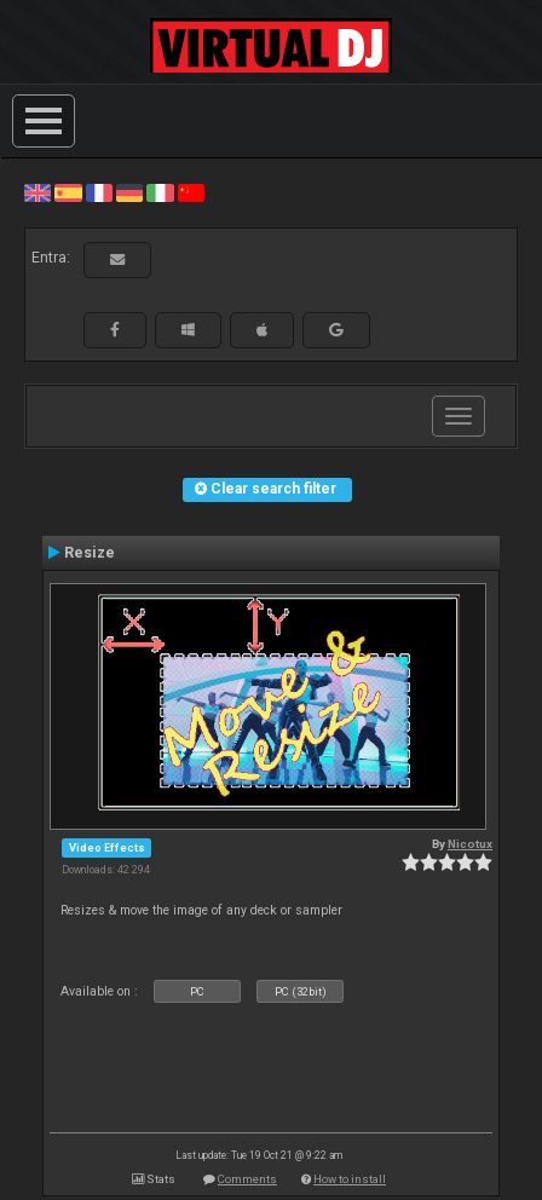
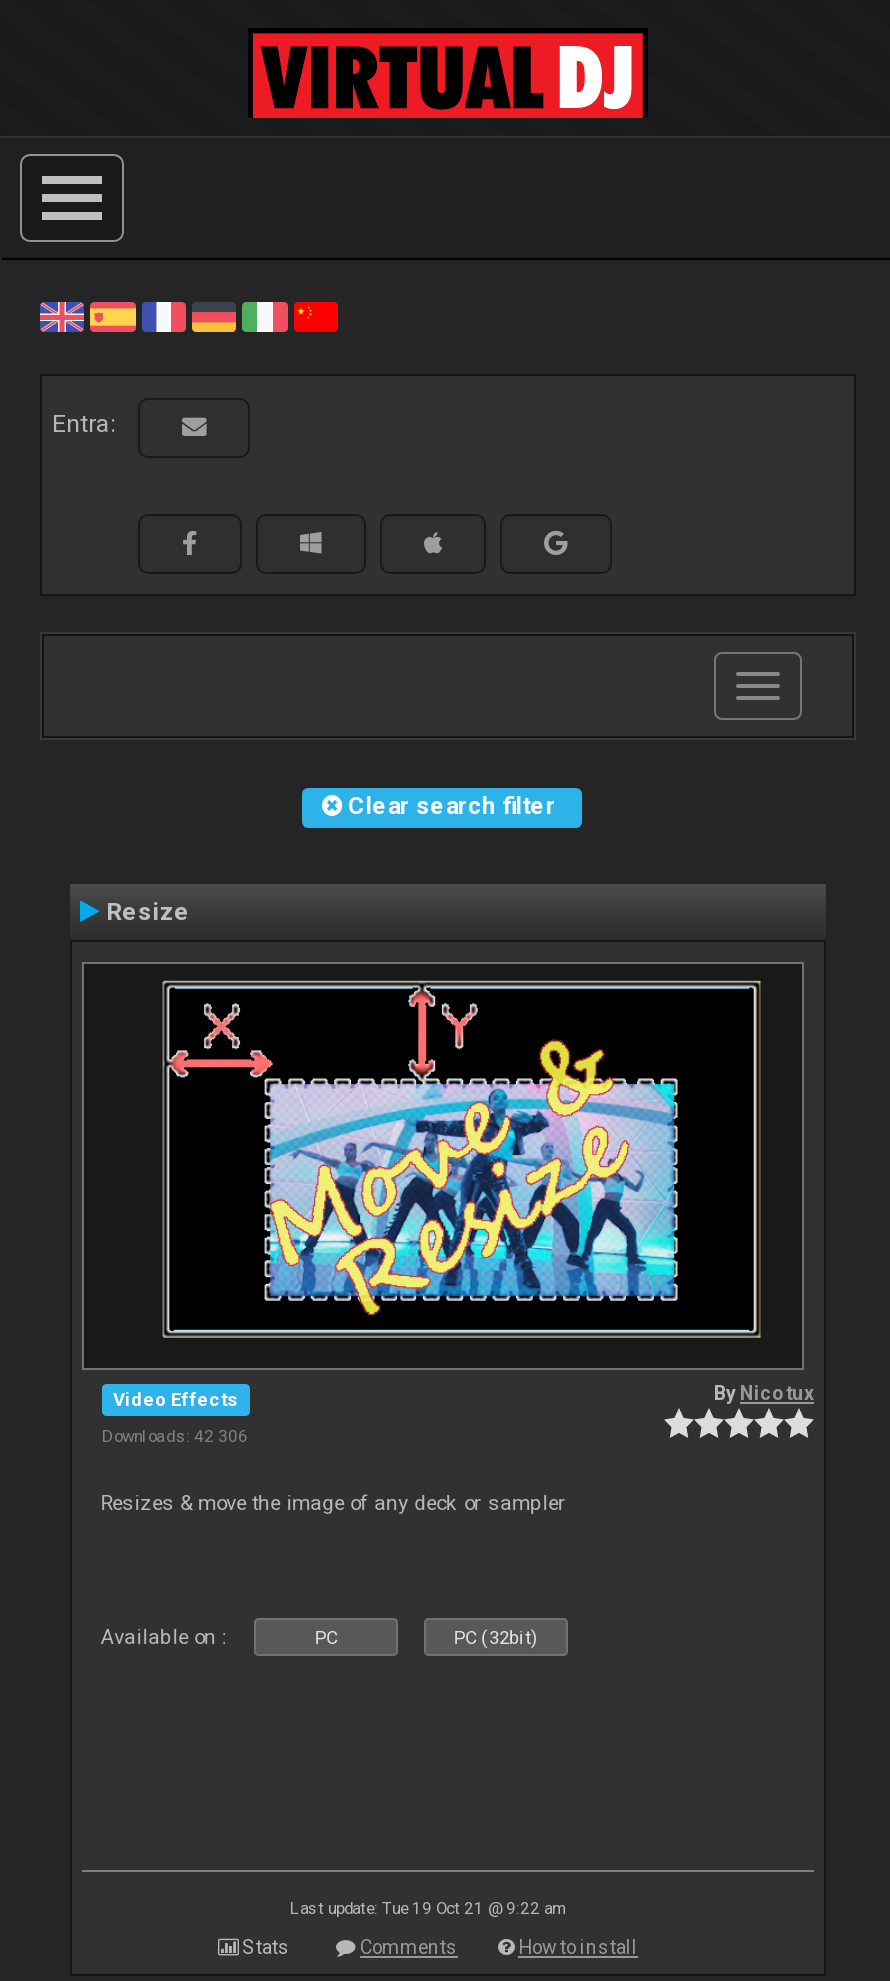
[62,863,150,875] Downloads: 42 294 -> [102,1425,248,1445] Downloads: 42 306

